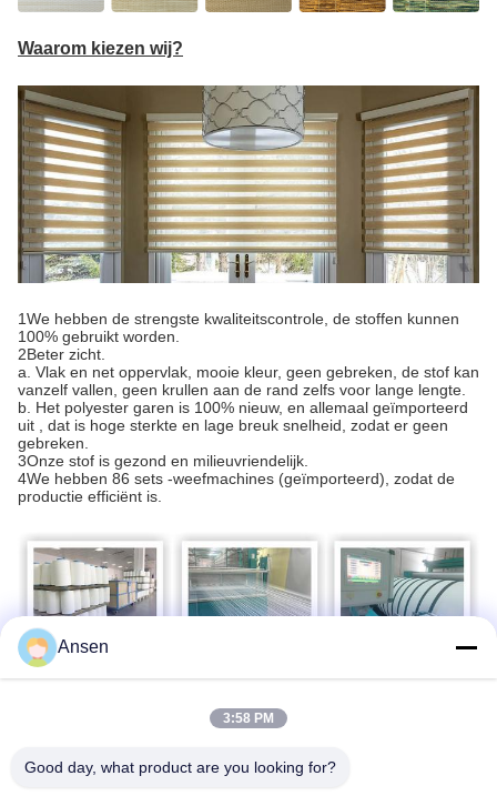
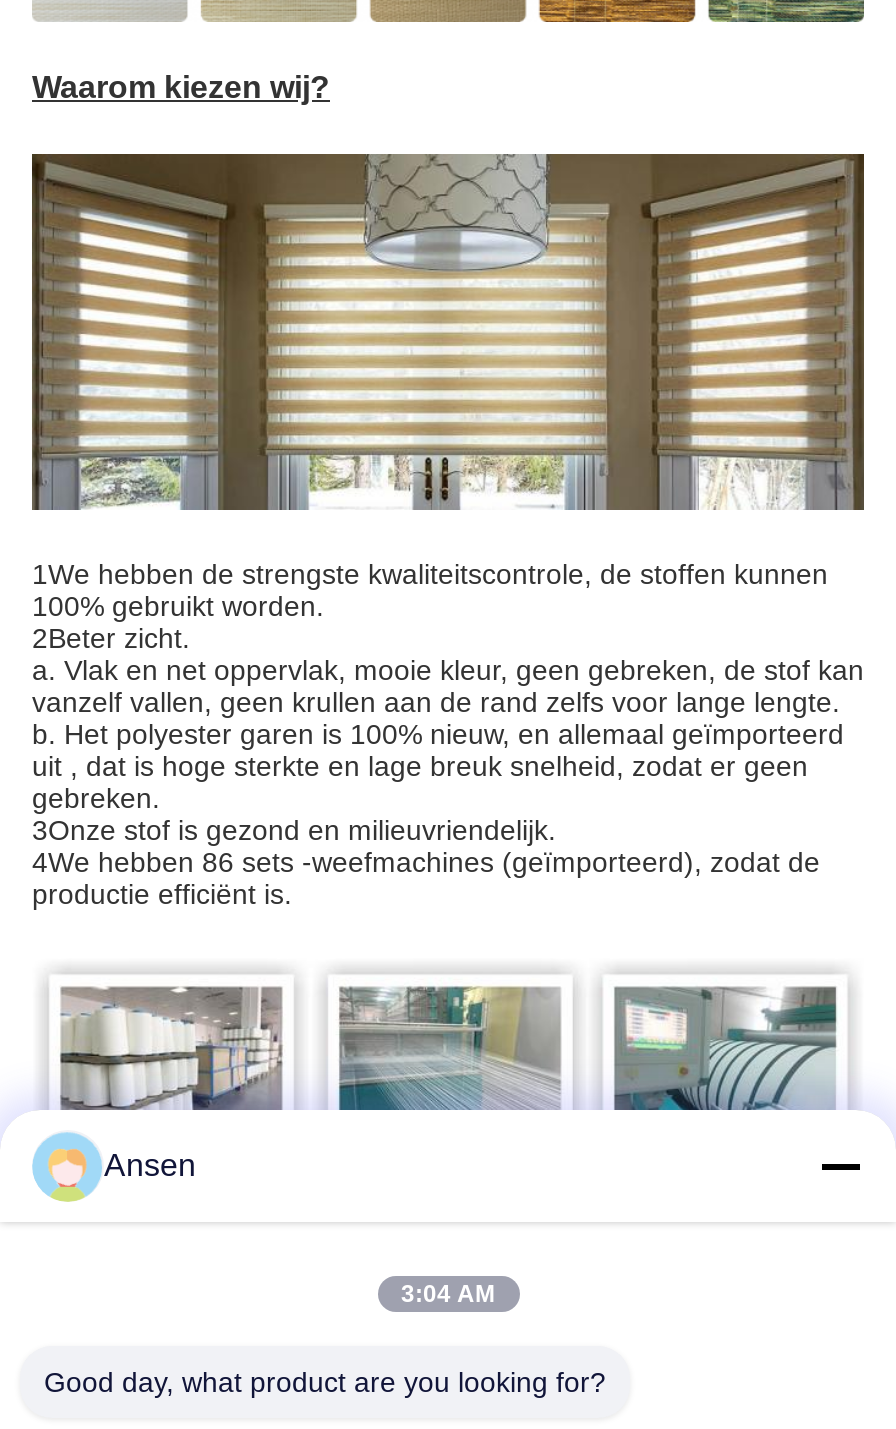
[223,711,274,726] 3:58 PM -> [401,1280,495,1308] 3:04 AM

